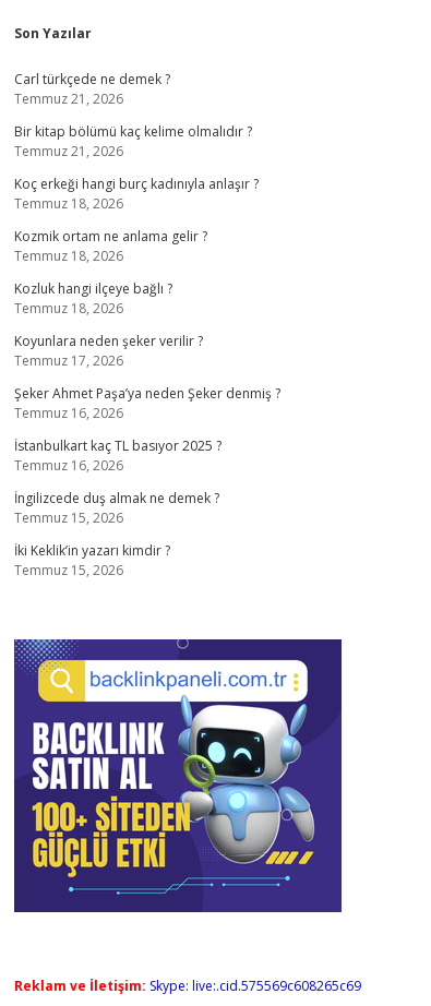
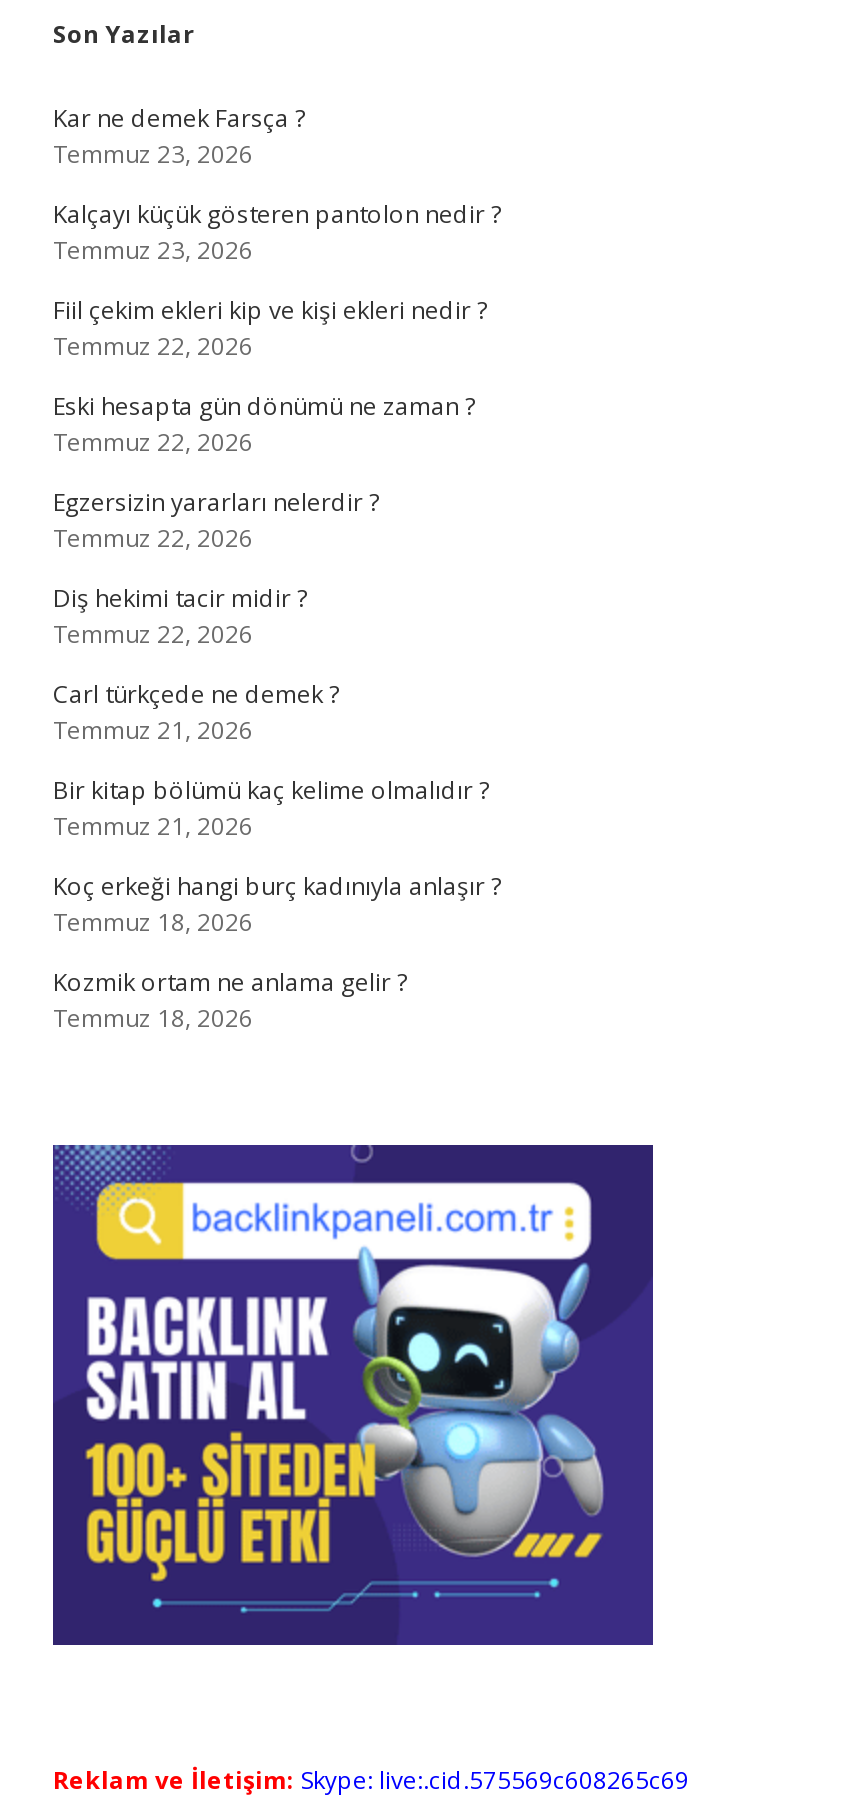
none -> [53,101,501,651] Kar ne demek Farsça ? | Temmuz 23, 2026 | Kalçayı küçük gösteren pantolon nedir ? | Temmuz 23, 2026 | Fiil çekim ekleri kip ve kişi ekleri nedir ? | Temmuz 22, 2026 | Eski hesapta gün dönümü ne zaman ? | Temmuz 22, 2026 | Egzersizin yararları nelerdir ? | Temmuz 22, 2026 | Diş hekimi tacir midir ? | Temmuz 22, 2026
moved [14,70,259,265] -> [53,677,501,1035]: Carl türkçede ne demek ? | Temmuz 21, 2026 | Bir kitap bölümü kaç kelime olmalıdır ? | Temmuz 21, 2026 | Koç erkeği hangi burç kadınıyla anlaşır ? | Temmuz 18, 2026 | Kozmik ortam ne anlama gelir ? | Temmuz 18, 2026
[14,279,280,579] Kozluk hangi ilçeye bağlı ? | Temmuz 18, 2026 | Koyunlara neden şeker verilir ? | Temmuz 17, 2026 | Şeker Ahmet Paşa’ya neden Şeker denmiş ? | Temmuz 16, 2026 | İstanbulkart kaç TL basıyor 2025 ? | Temmuz 16, 2026 | İngilizcede duş almak ne demek ? | Temmuz 15, 2026 | İki Keklik’in yazarı kimdir ? | Temmuz 15, 2026 -> none

